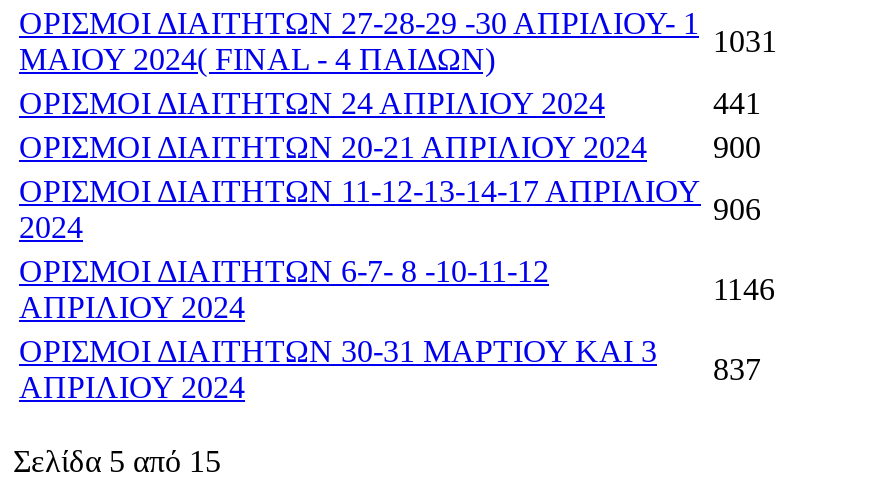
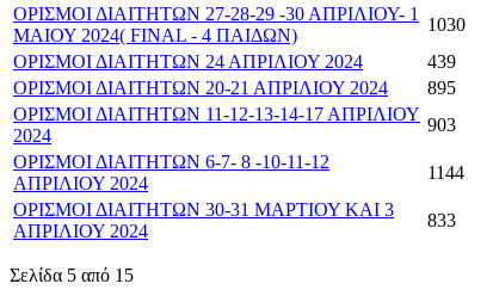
[713,23,777,57] 1031 -> [427,14,466,34] 1030
[713,85,761,119] 441 -> [427,51,456,71] 439
[19,129,761,163] ΟΡΙΣΜΟΙ ΔΙΑΙΤΗΤΩΝ 20-21 ΑΠΡΙΛΙΟΥ 2024 900 -> [13,77,456,97] ΟΡΙΣΜΟΙ ΔΙΑΙΤΗΤΩΝ 20-21 ΑΠΡΙΛΙΟΥ 2024 895
[713,191,761,225] 906 -> [427,114,456,134] 903
[713,271,775,305] 1146 -> [427,162,464,182] 1144
[713,351,761,385] 837 -> [427,210,456,230] 833

